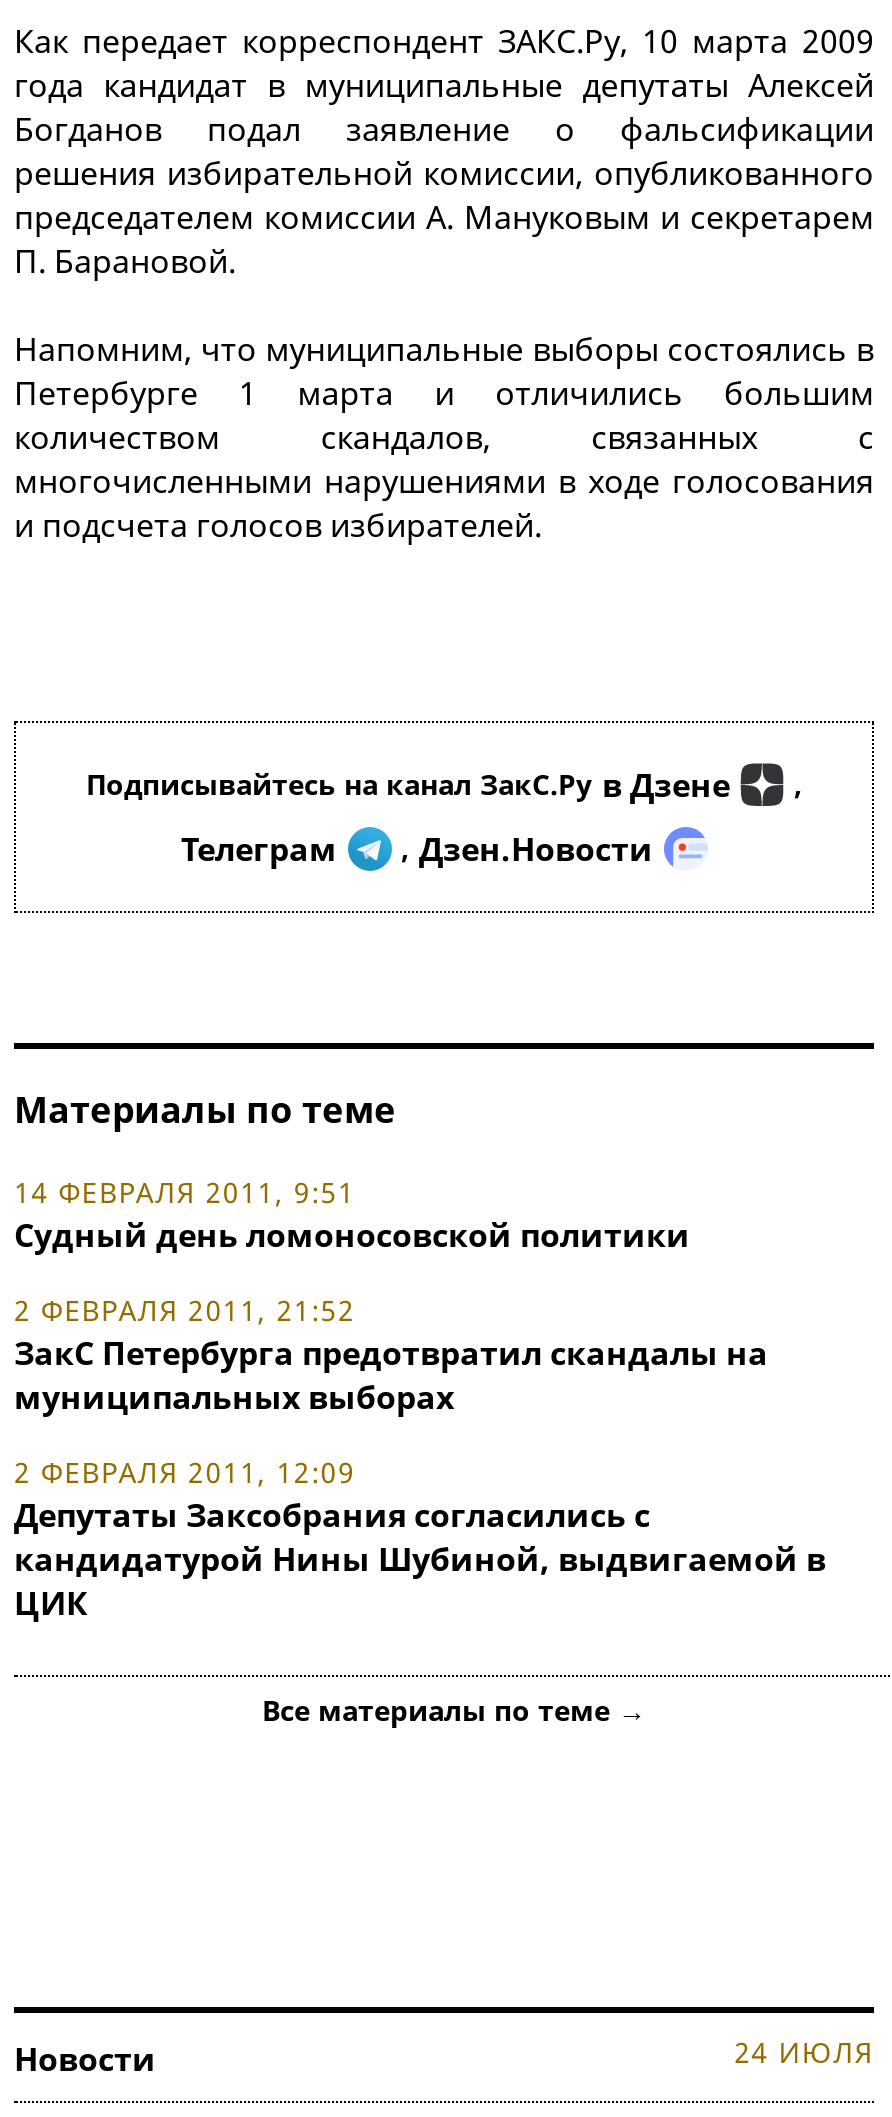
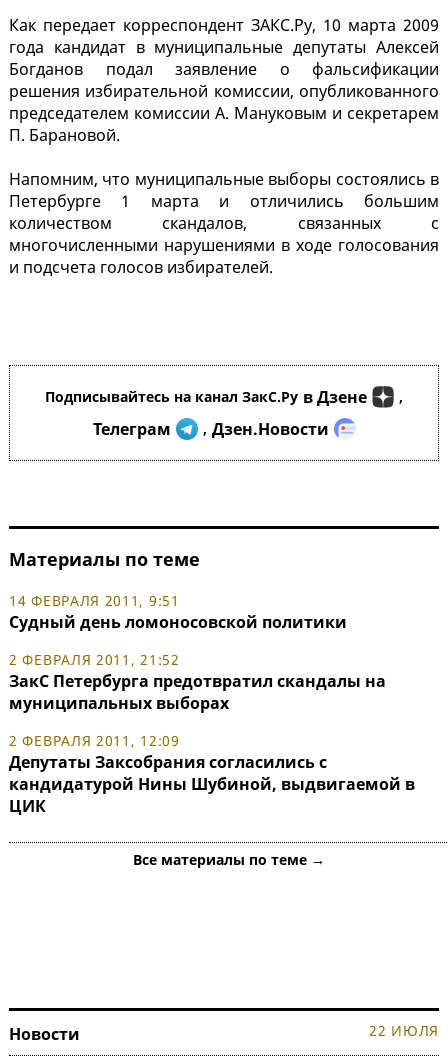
[734,2033,874,2071] 24 ИЮЛЯ -> [369,1021,439,1040] 22 ИЮЛЯ

